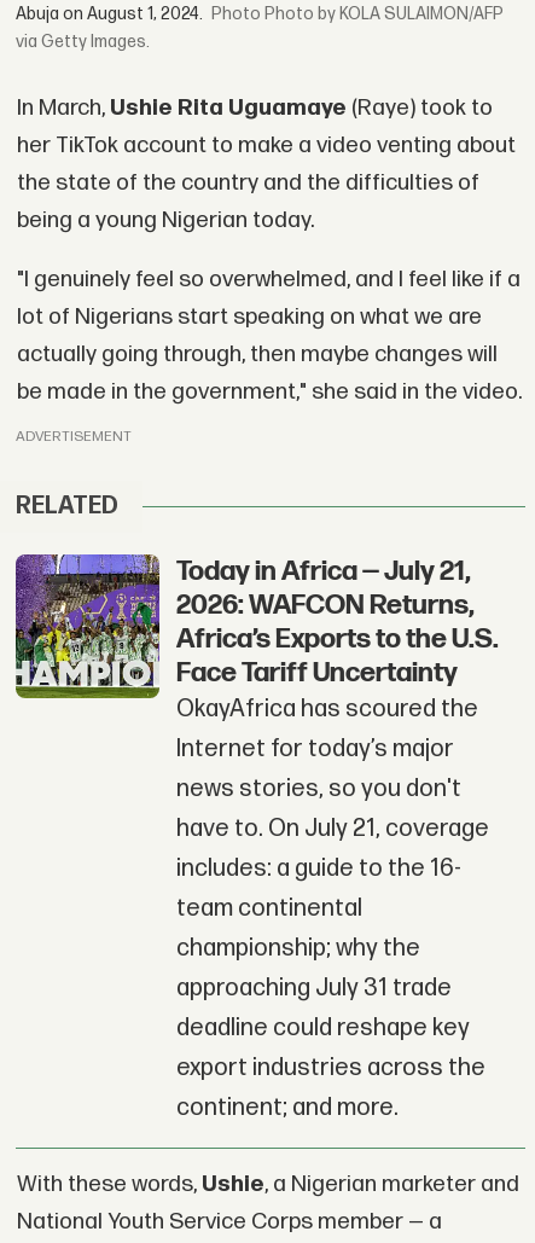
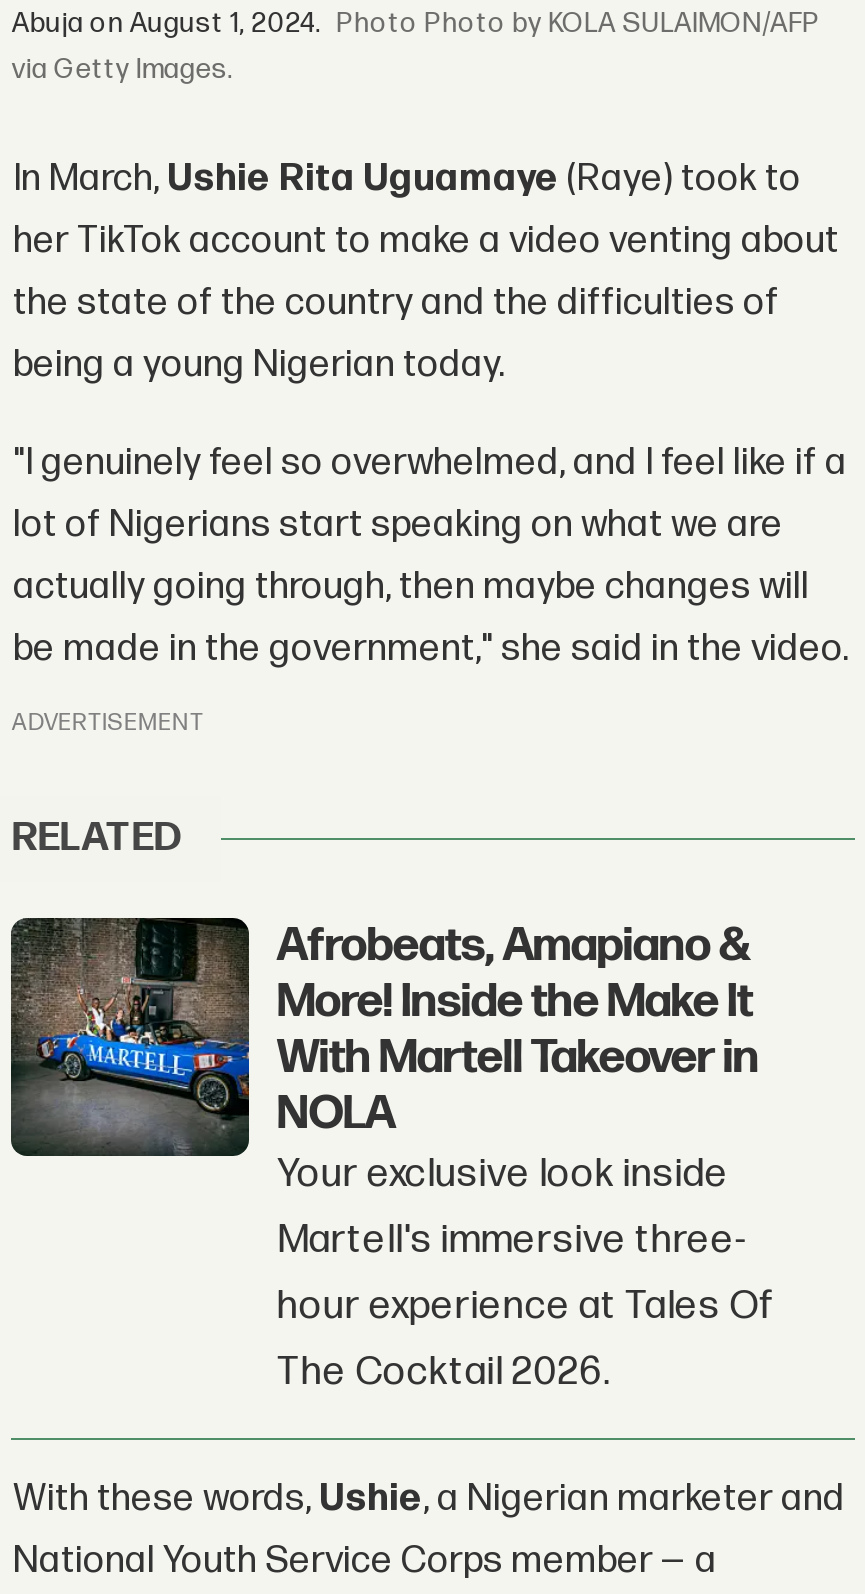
[14,553,499,1122] [image] | Today in Africa — July 21, | 2026: WAFCON Returns, | Africa’s Exports to the U.S. | Face Tariff Uncertainty | OkayAfrica has scoured the | Internet for today’s major | news stories, so you don't | have to. On July 21, coverage | includes: a guide to the 16- | team continental | championship; why the | approaching July 31 trade | deadline could reshape key | export industries across the | continent; and more. -> [9,916,775,1396] [image] | Afrobeats, Amapiano & | More! Inside the Make It | With Martell Takeover in | NOLA | Your exclusive look inside | Martell's immersive three- | hour experience at Tales Of | The Cocktail 2026.

